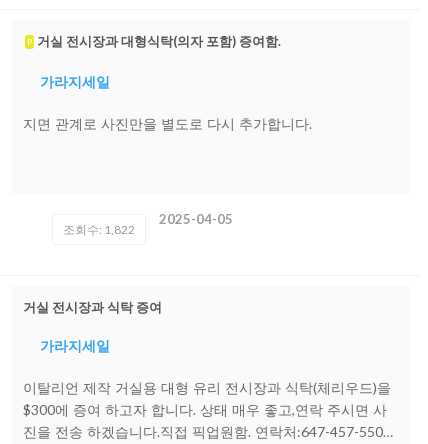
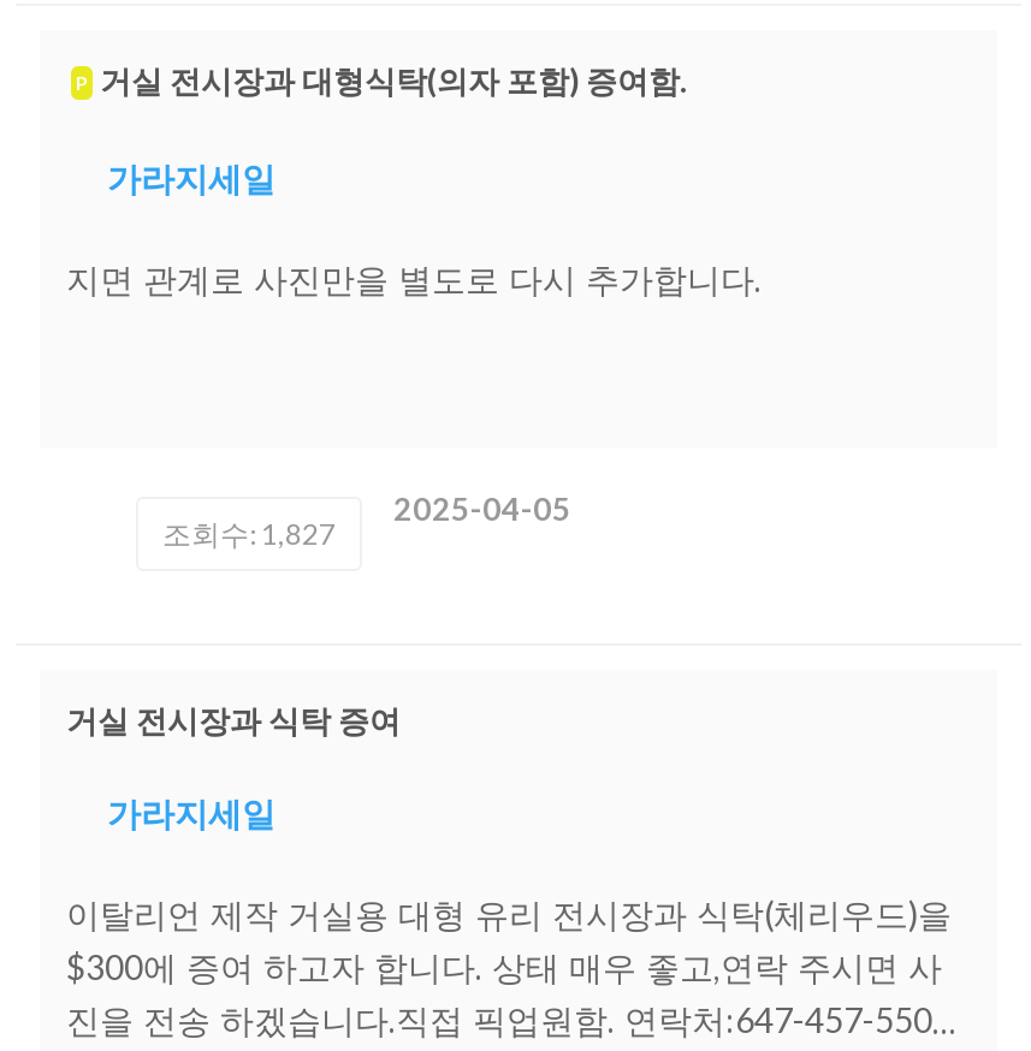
[63,222,135,237] 조회수: 1,822 -> [162,517,336,553] 조회수: 1,827

